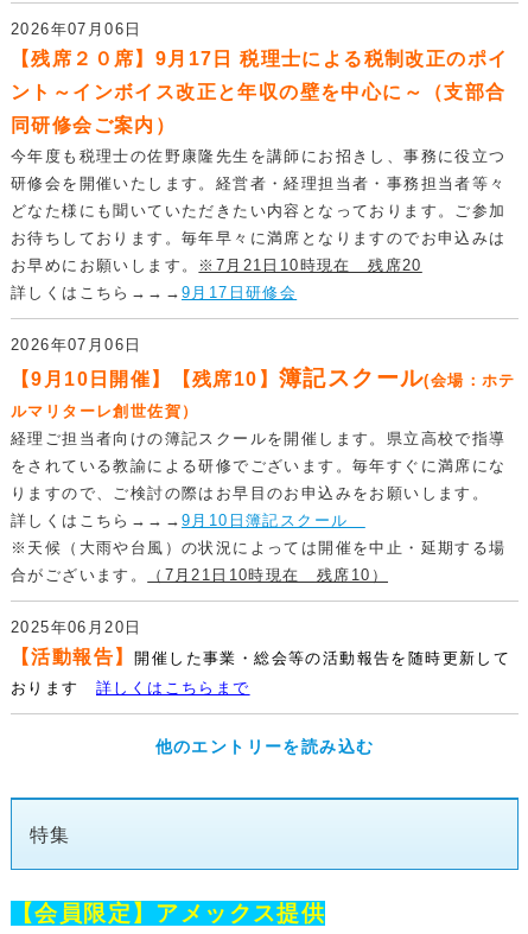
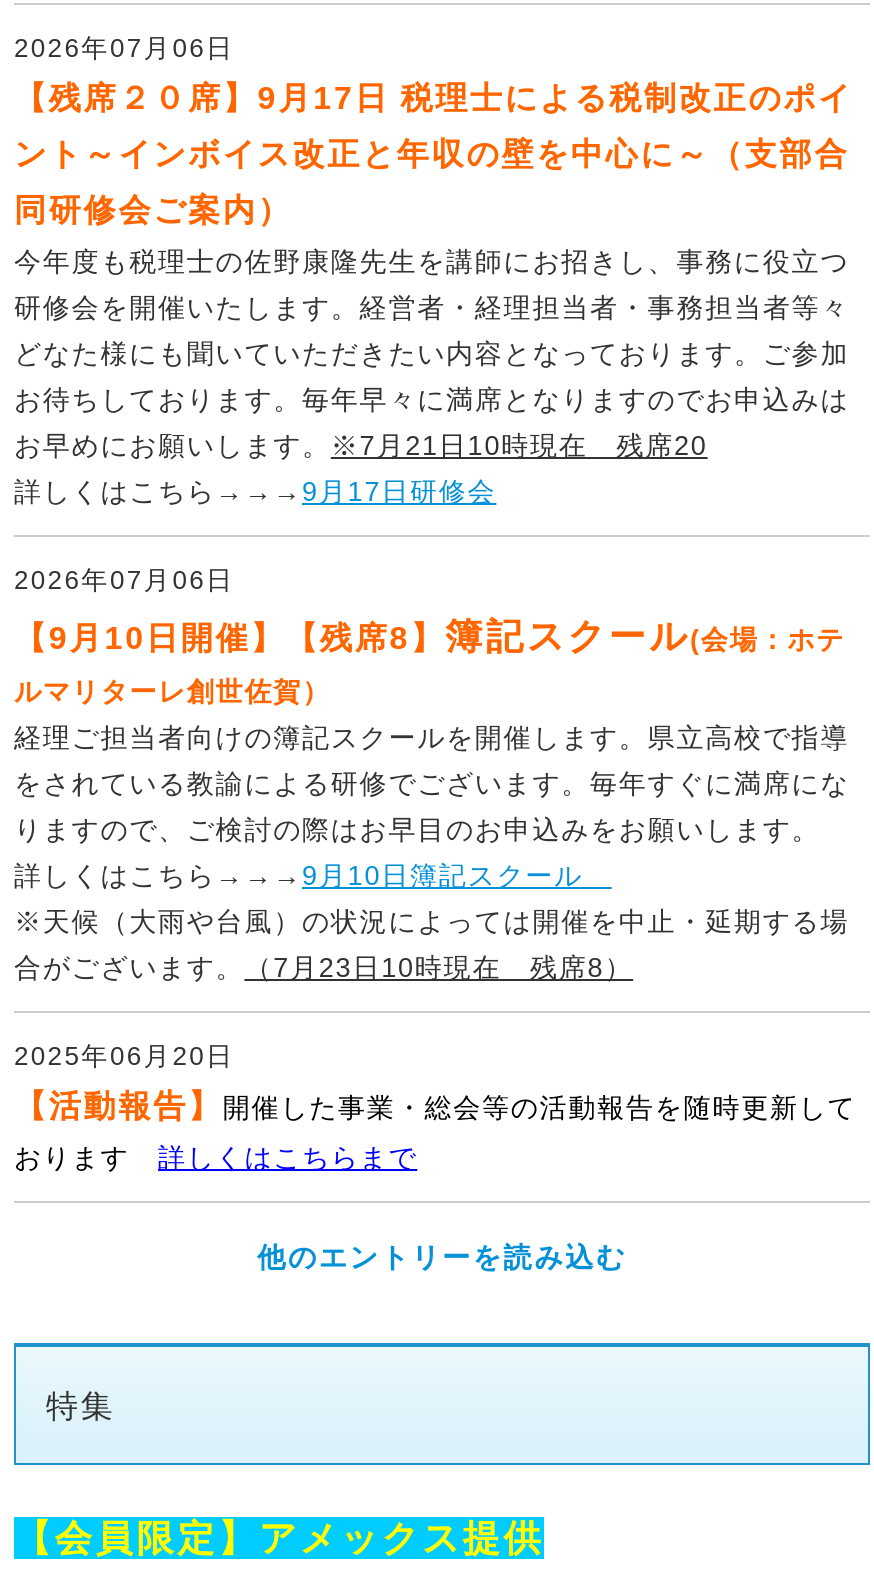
[11,366,516,391] 【9月10日開催】【残席10】簿記スクール(会場：ホテ -> [14,615,845,657] 【9月10日開催】【残席8】簿記スクール(会場：ホテ
[11,566,388,584] 合がございます。（7月21日10時現在 残席10） -> [14,953,633,983] 合がございます。（7月23日10時現在 残席8）

